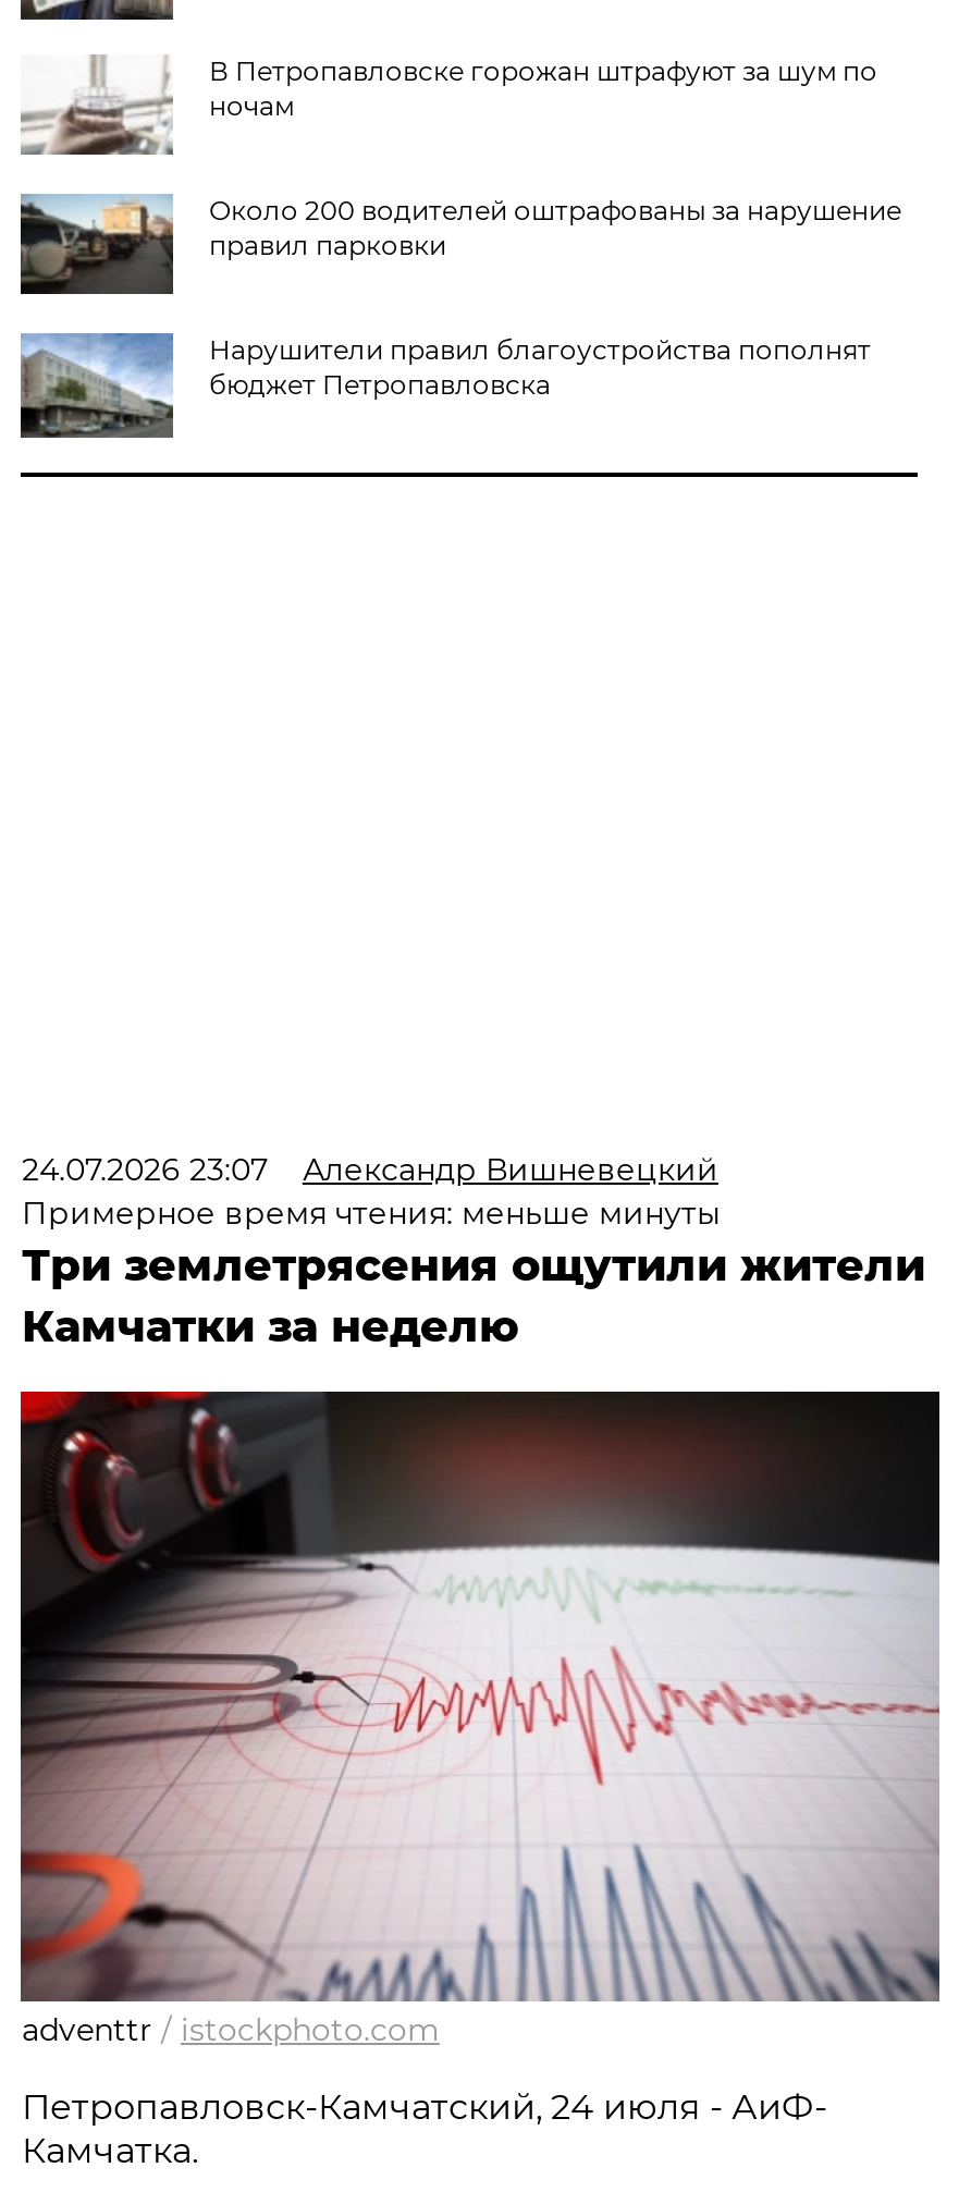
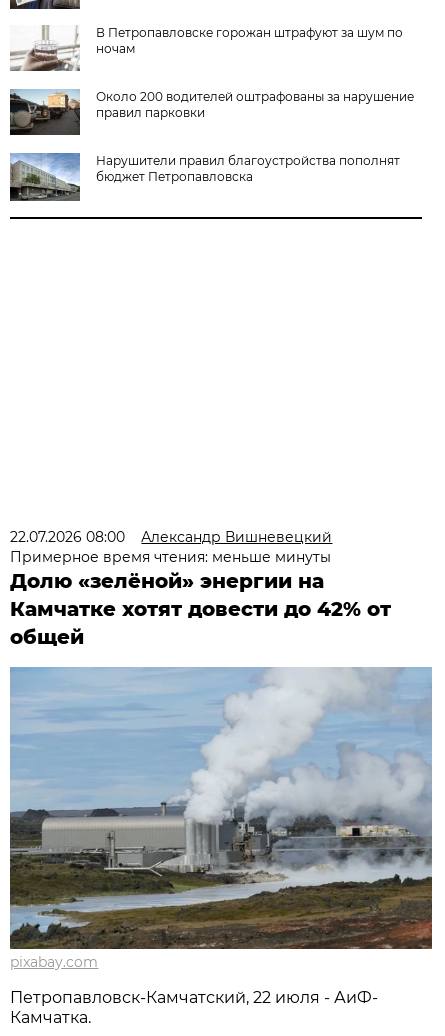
[22,1150,718,1190] 24.07.2026 23:07 Александр Вишневецкий -> [10,528,332,546] 22.07.2026 08:00 Александр Вишневецкий
[22,1240,925,1353] Три землетрясения ощутили жители | Камчатки за неделю -> [10,569,391,649] Долю «зелёной» энергии на | Камчатке хотят довести до 42% от | общей
[19,1389,942,2050] [image] | adventtr / istockphoto.com -> [9,666,432,971] [image] | pixabay.com
[22,2087,827,2128] Петропавловск-Камчатский, 24 июля - АиФ- -> [10,988,378,1007] Петропавловск-Камчатский, 22 июля - АиФ-

